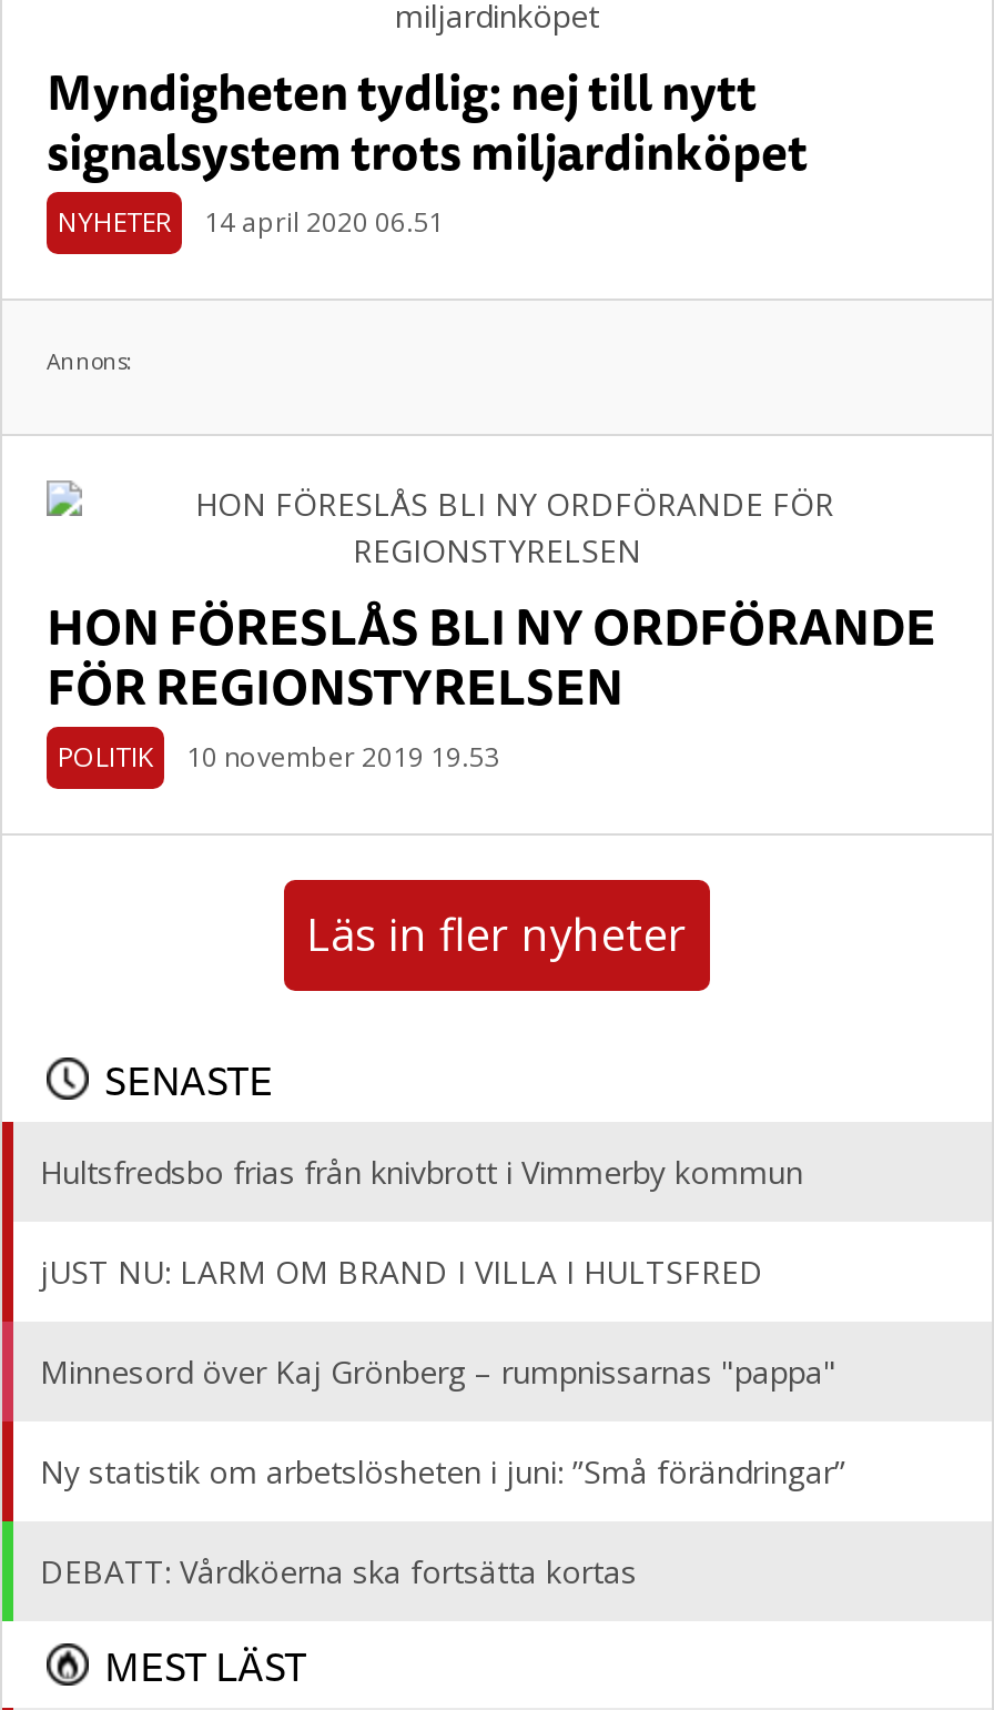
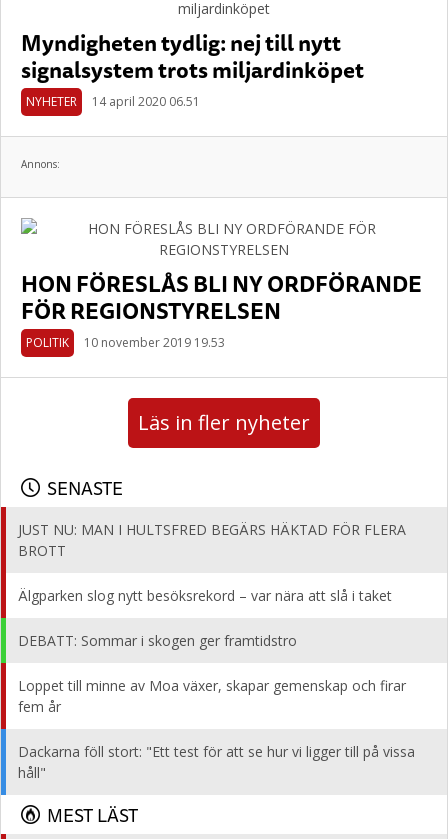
[40,1151,803,1193] Hultsfredsbo frias från knivbrott i Vimmerby kommun -> [18,520,406,560] JUST NU: MAN I HULTSFRED BEGÄRS HÄKTAD FÖR FLERA | BROTT
[40,1251,763,1293] jUST NU: LARM OM BRAND I VILLA I HULTSFRED -> [18,586,392,605] Älgparken slog nytt besöksrekord – var nära att slå i taket
[40,1350,836,1393] Minnesord över Kaj Grönberg – rumpnissarnas "pappa" -> [18,631,297,650] DEBATT: Sommar i skogen ger framtidstro
[40,1450,845,1493] Ny statistik om arbetslösheten i juni: ”Små förändringar” -> [18,676,406,716] Loppet till minne av Moa växer, skapar gemenskap och firar | fem år
[40,1550,637,1592] DEBATT: Vårdköerna ska fortsätta kortas -> [18,742,415,782] Dackarna föll stort: "Ett test för att se hur vi ligger till på vissa | håll"

